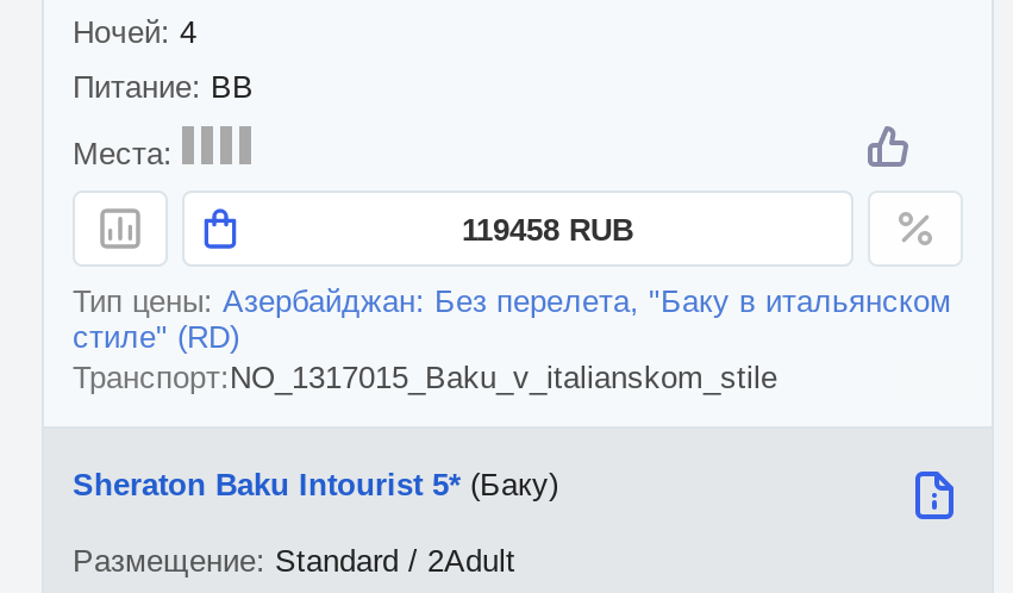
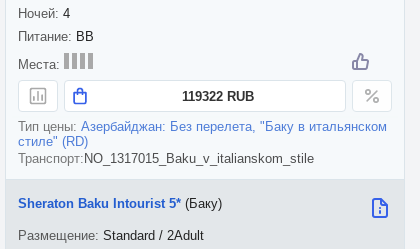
[462,211,633,246] 119458 RUB -> [181,88,253,103] 119322 RUB

